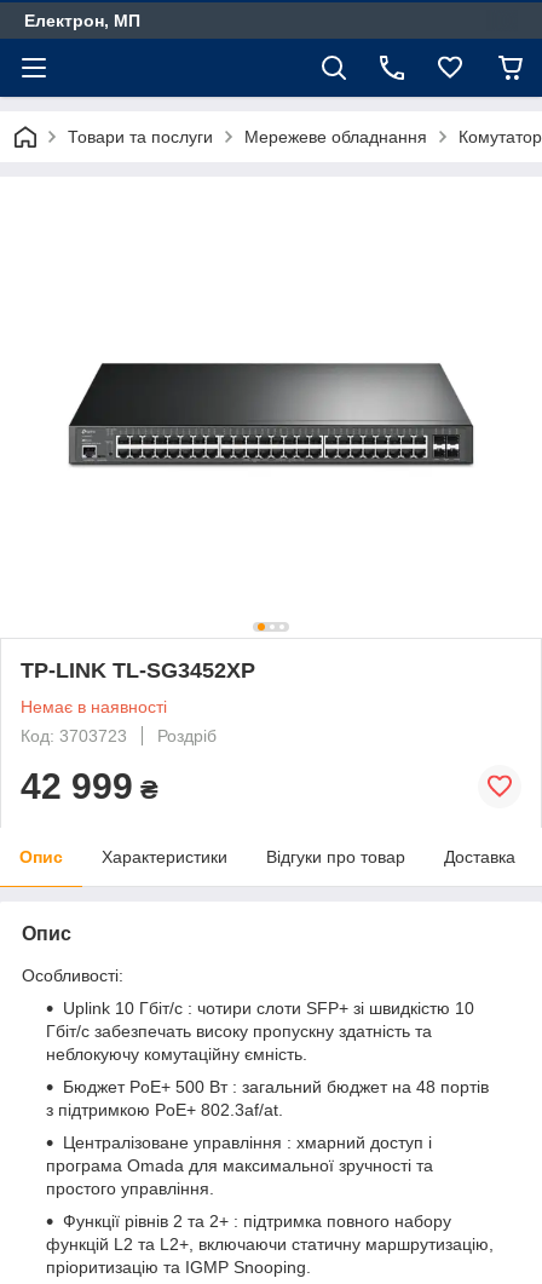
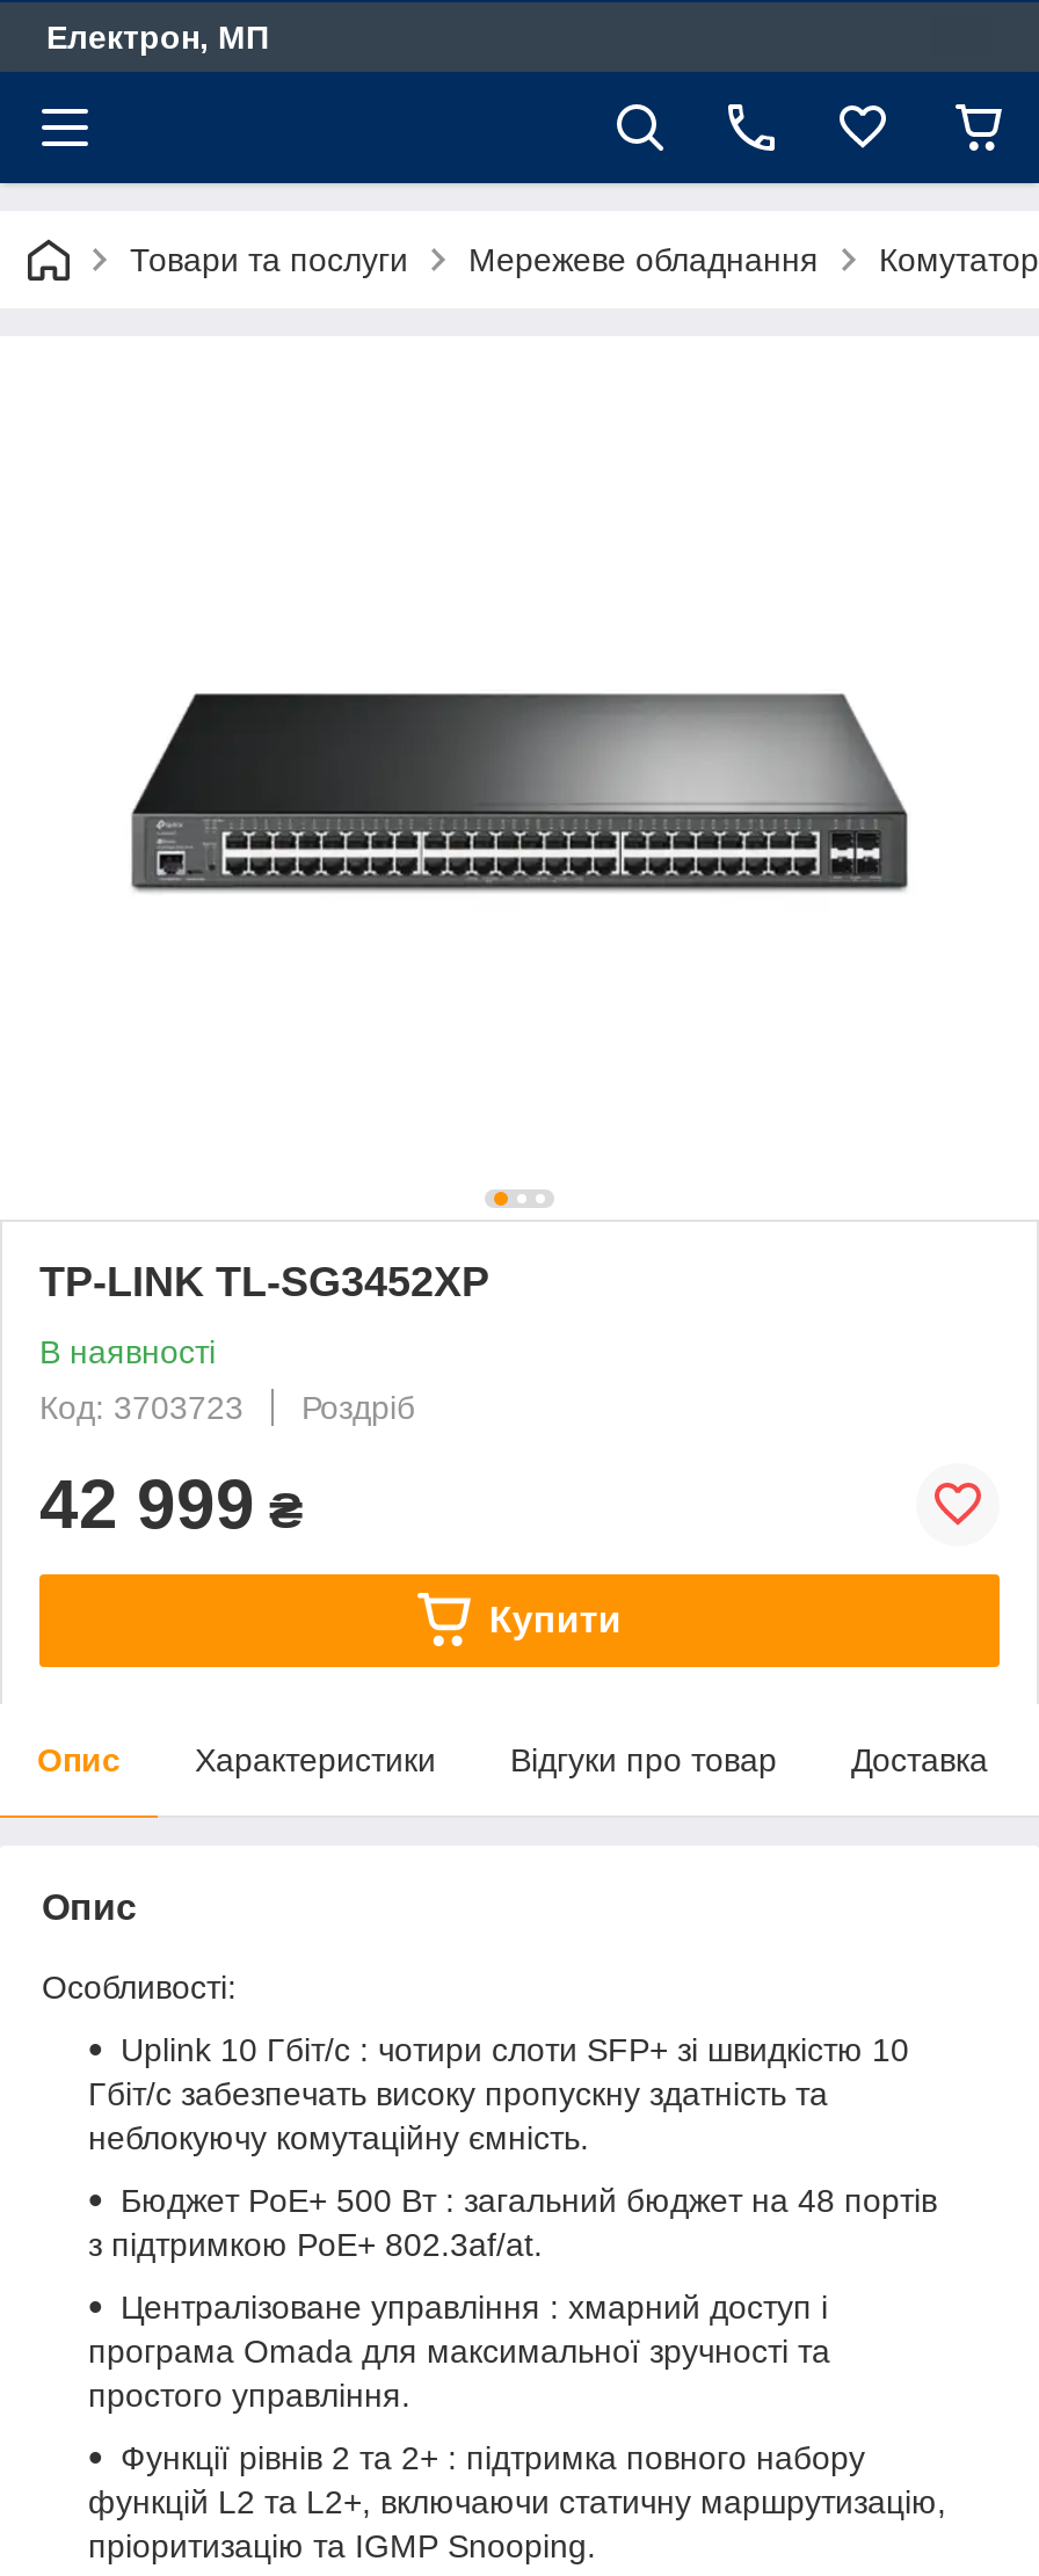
[21,697,167,716] Немає в наявності -> [39,1333,216,1370] В наявності
none -> [489,1599,621,1639] Купити

